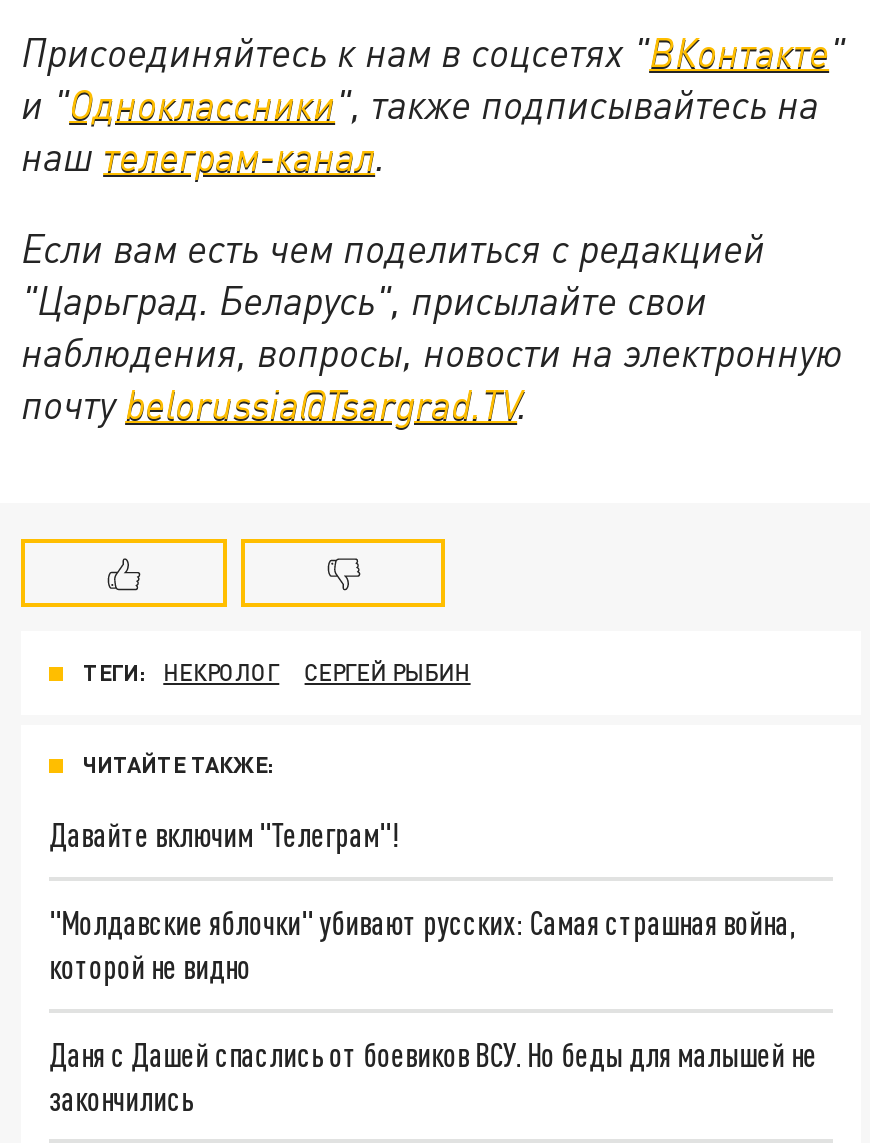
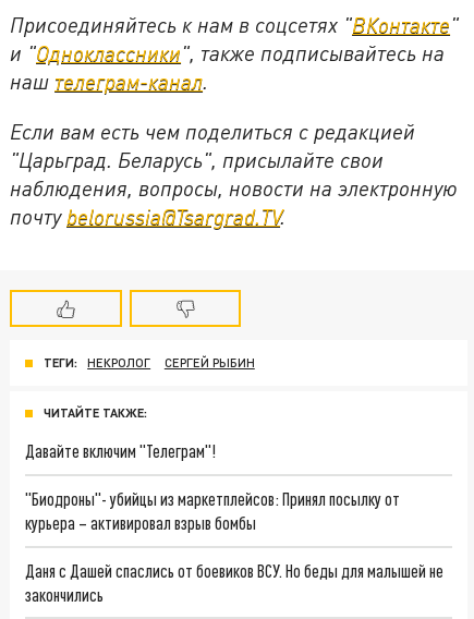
[49,903,795,985] "Молдавские яблочки" убивают русских: Самая страшная война, | которой не видно -> [25,488,400,533] "Биодроны"- убийцы из маркетплейсов: Принял посылку от | курьера – активировал взрыв бомбы

